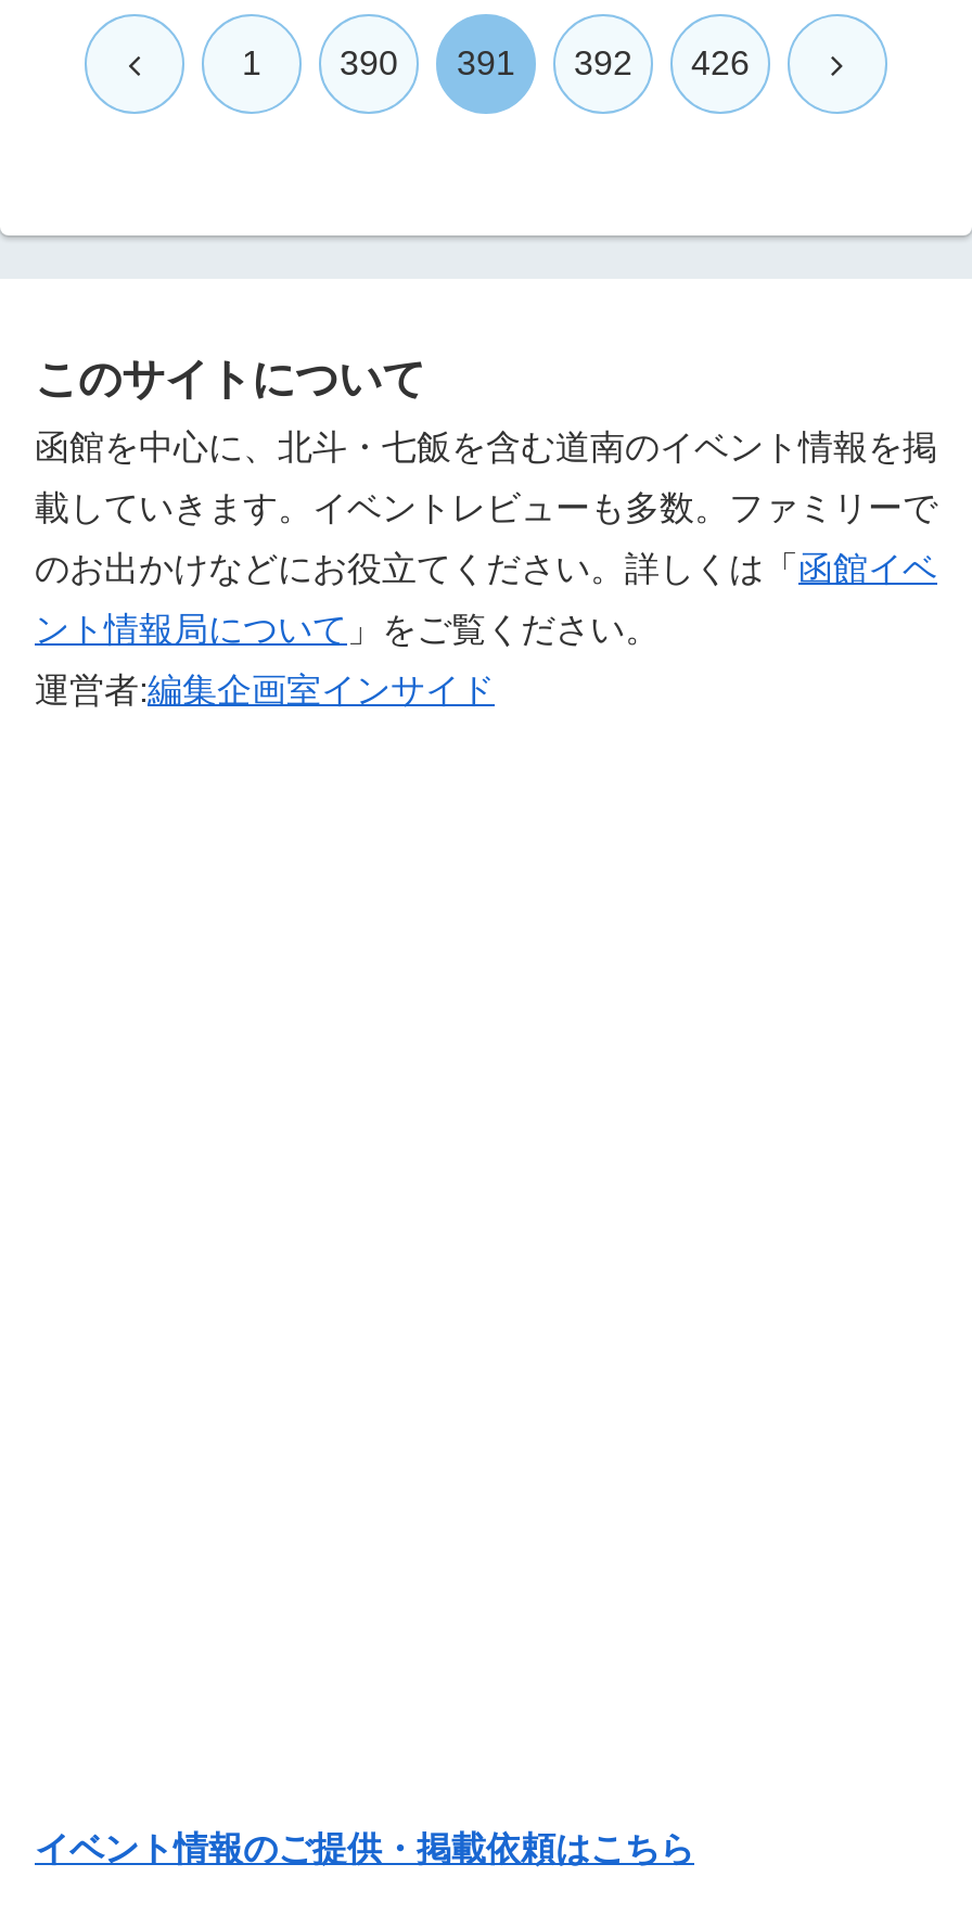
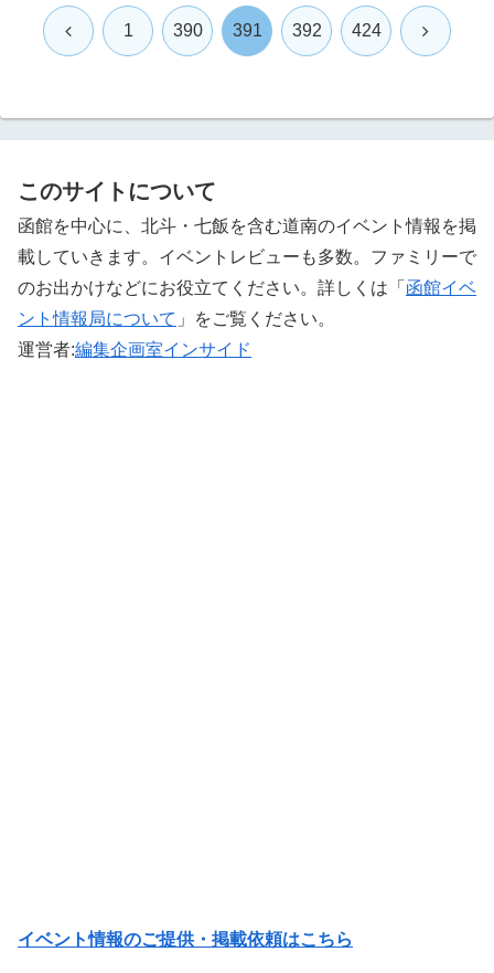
[340,45,750,82] 390 391 392 426 -> [173,21,381,40] 390 391 392 424

